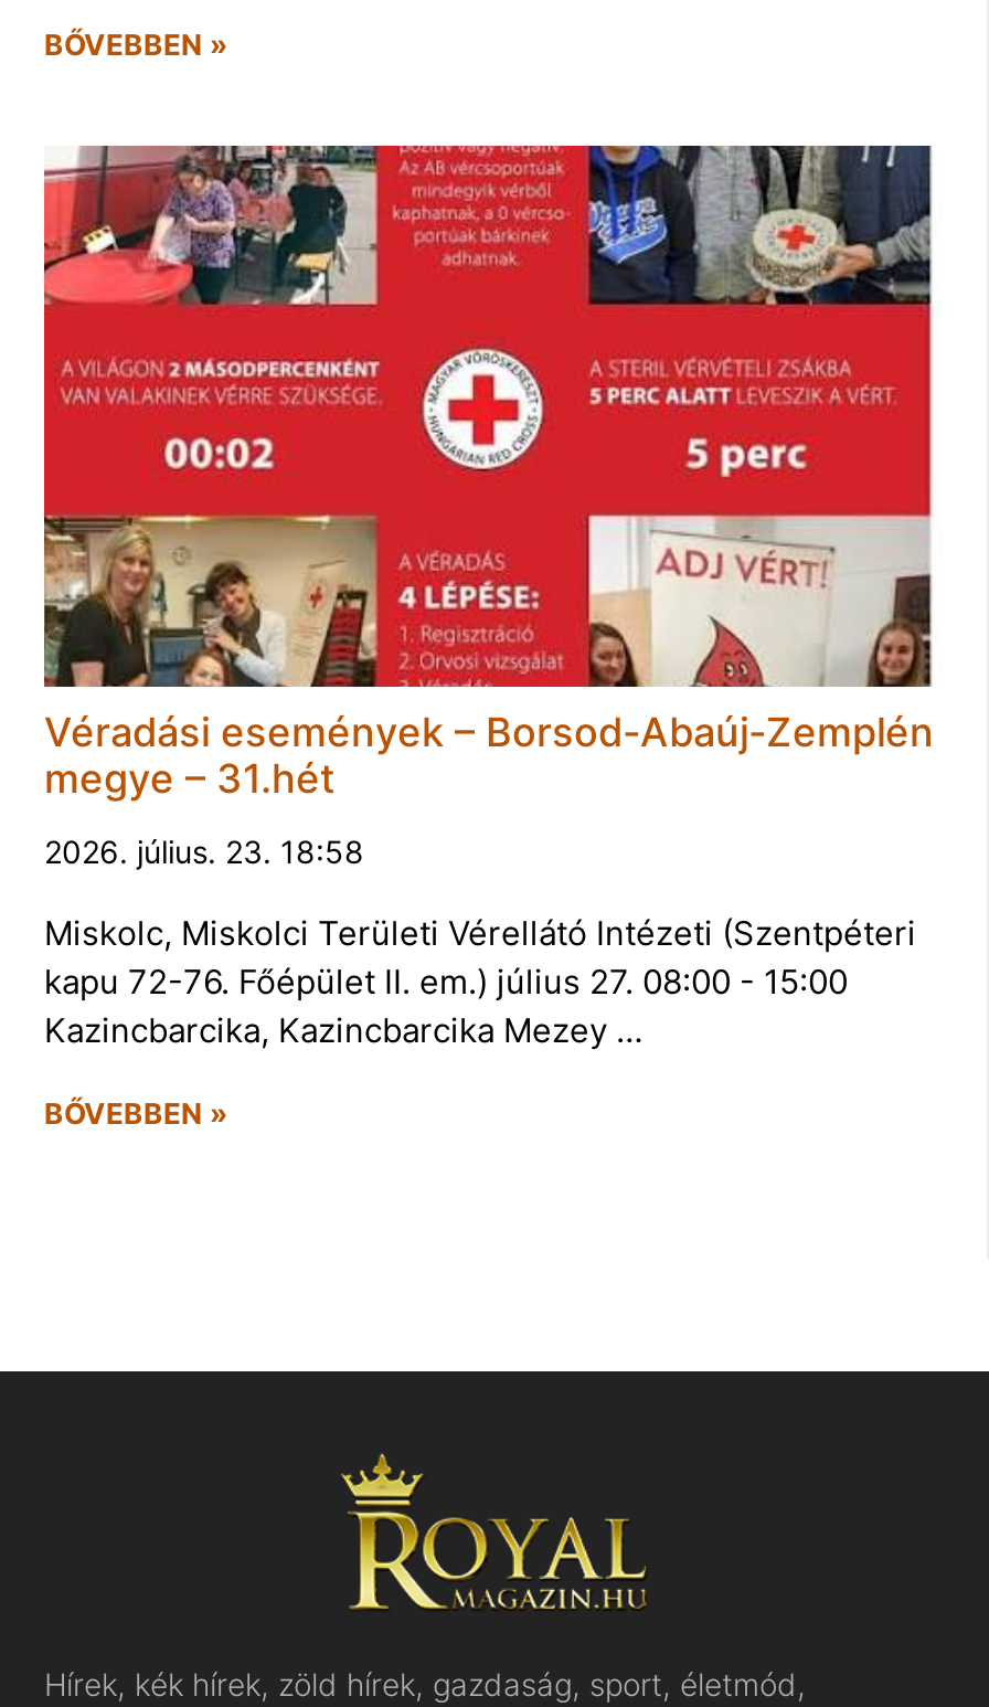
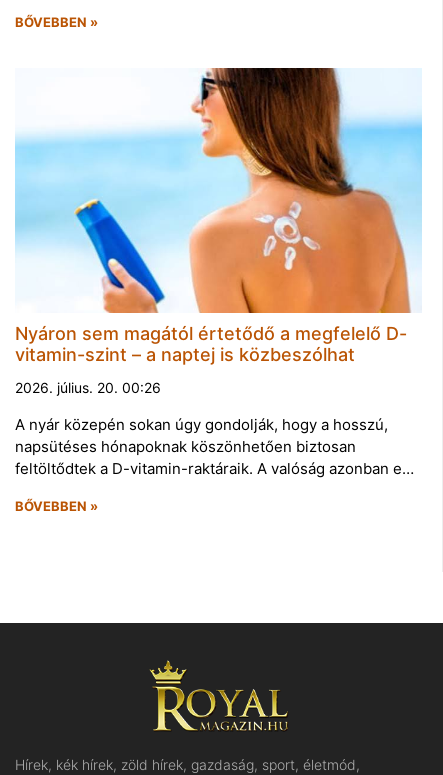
[42,144,943,801] [image] | Véradási események – Borsod-Abaúj-Zemplén | megye – 31.hét -> [15,67,423,365] [image] | Nyáron sem magától értetődő a megfelelő D- | vitamin-szint – a naptej is közbeszólhat
[44,832,364,869] 2026. július. 23. 18:58 -> [15,379,161,396] 2026. július. 20. 00:26
[44,911,916,1050] Miskolc, Miskolci Területi Vérellátó Intézeti (Szentpéteri | kapu 72-76. Főépület II. em.) július 27. 08:00 - 15:00 | Kazincbarcika, Kazincbarcika Mezey … -> [15,415,414,478] A nyár közepén sokan úgy gondolják, hogy a hosszú, | napsütéses hónapoknak köszönhetően biztosan | feltöltődtek a D-vitamin-raktáraik. A valóság azonban e…

